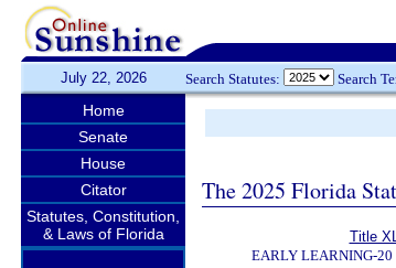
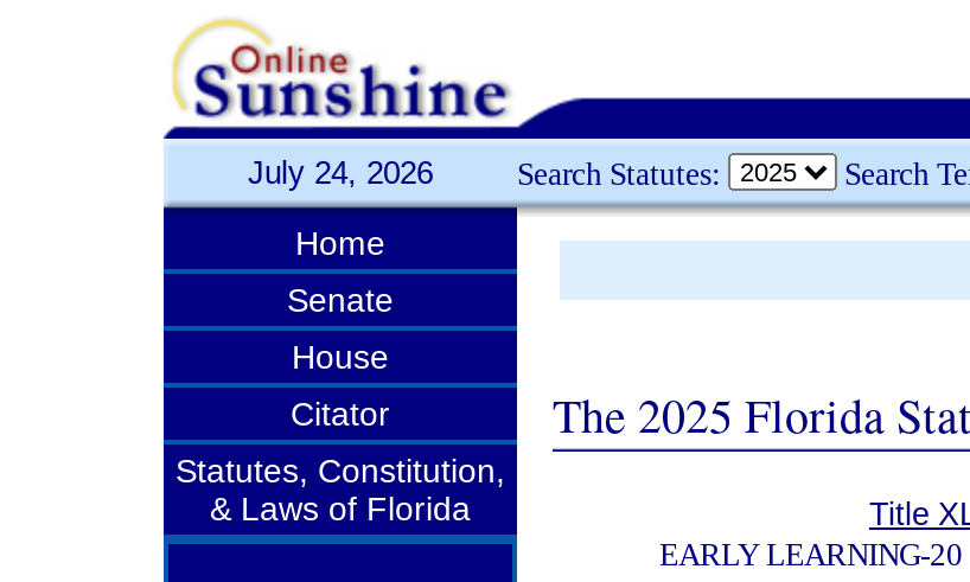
[60,69,146,86] July 22, 2026 -> [248,155,433,191] July 24, 2026

